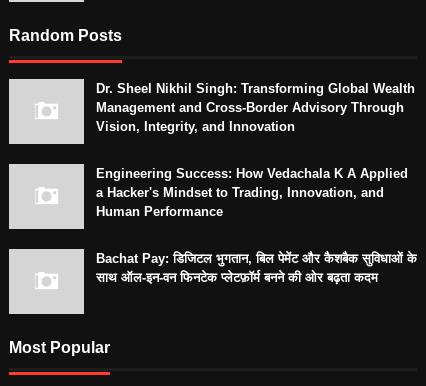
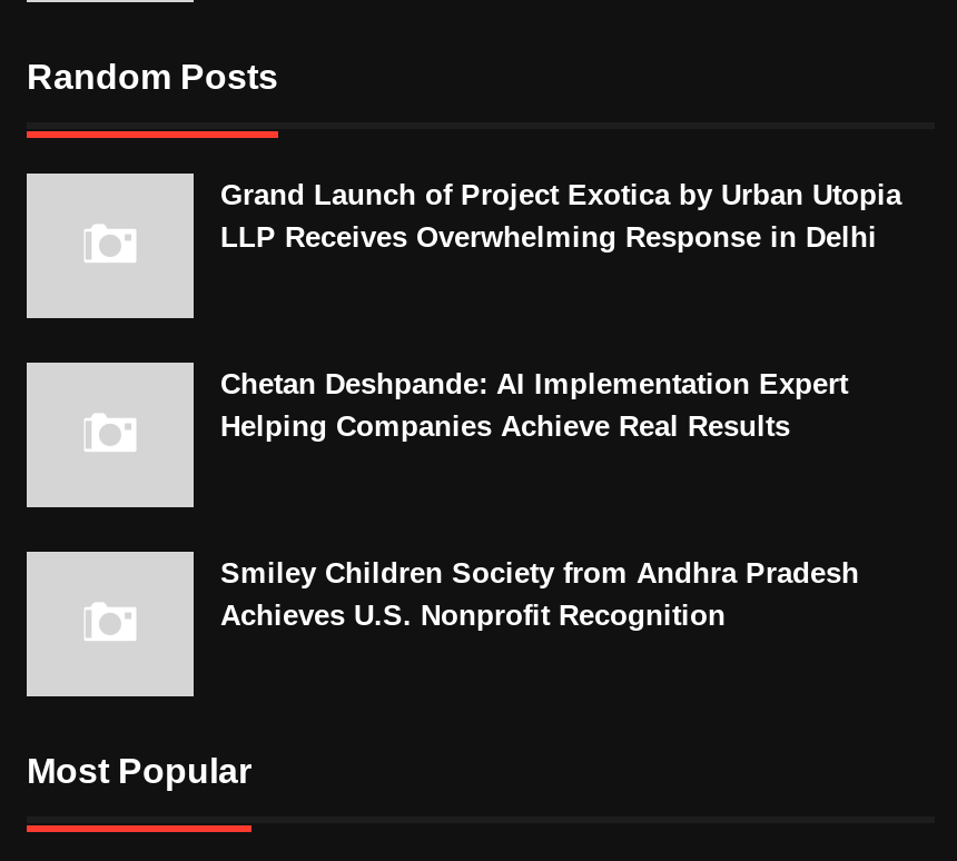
[96,81,415,134] Dr. Sheel Nikhil Singh: Transforming Global Wealth | Management and Cross-Border Advisory Through | Vision, Integrity, and Innovation -> [220,177,901,253] Grand Launch of Project Exotica by Urban Utopia | LLP Receives Overwhelming Response in Delhi
[96,166,408,219] Engineering Success: How Vedachala K A Applied | a Hacker's Mindset to Trading, Innovation, and | Human Performance -> [220,366,848,442] Chetan Deshpande: AI Implementation Expert | Helping Companies Achieve Real Results
[96,251,417,285] Bachat Pay: डिजिटल भुगतान, बिल पेमेंट और कैशबैक सुविधाओं के | साथ ऑल-इन-वन फिनटेक प्लेटफ़ॉर्म बनने की ओर बढ़ता कदम -> [220,555,859,631] Smiley Children Society from Andhra Pradesh | Achieves U.S. Nonprofit Recognition

